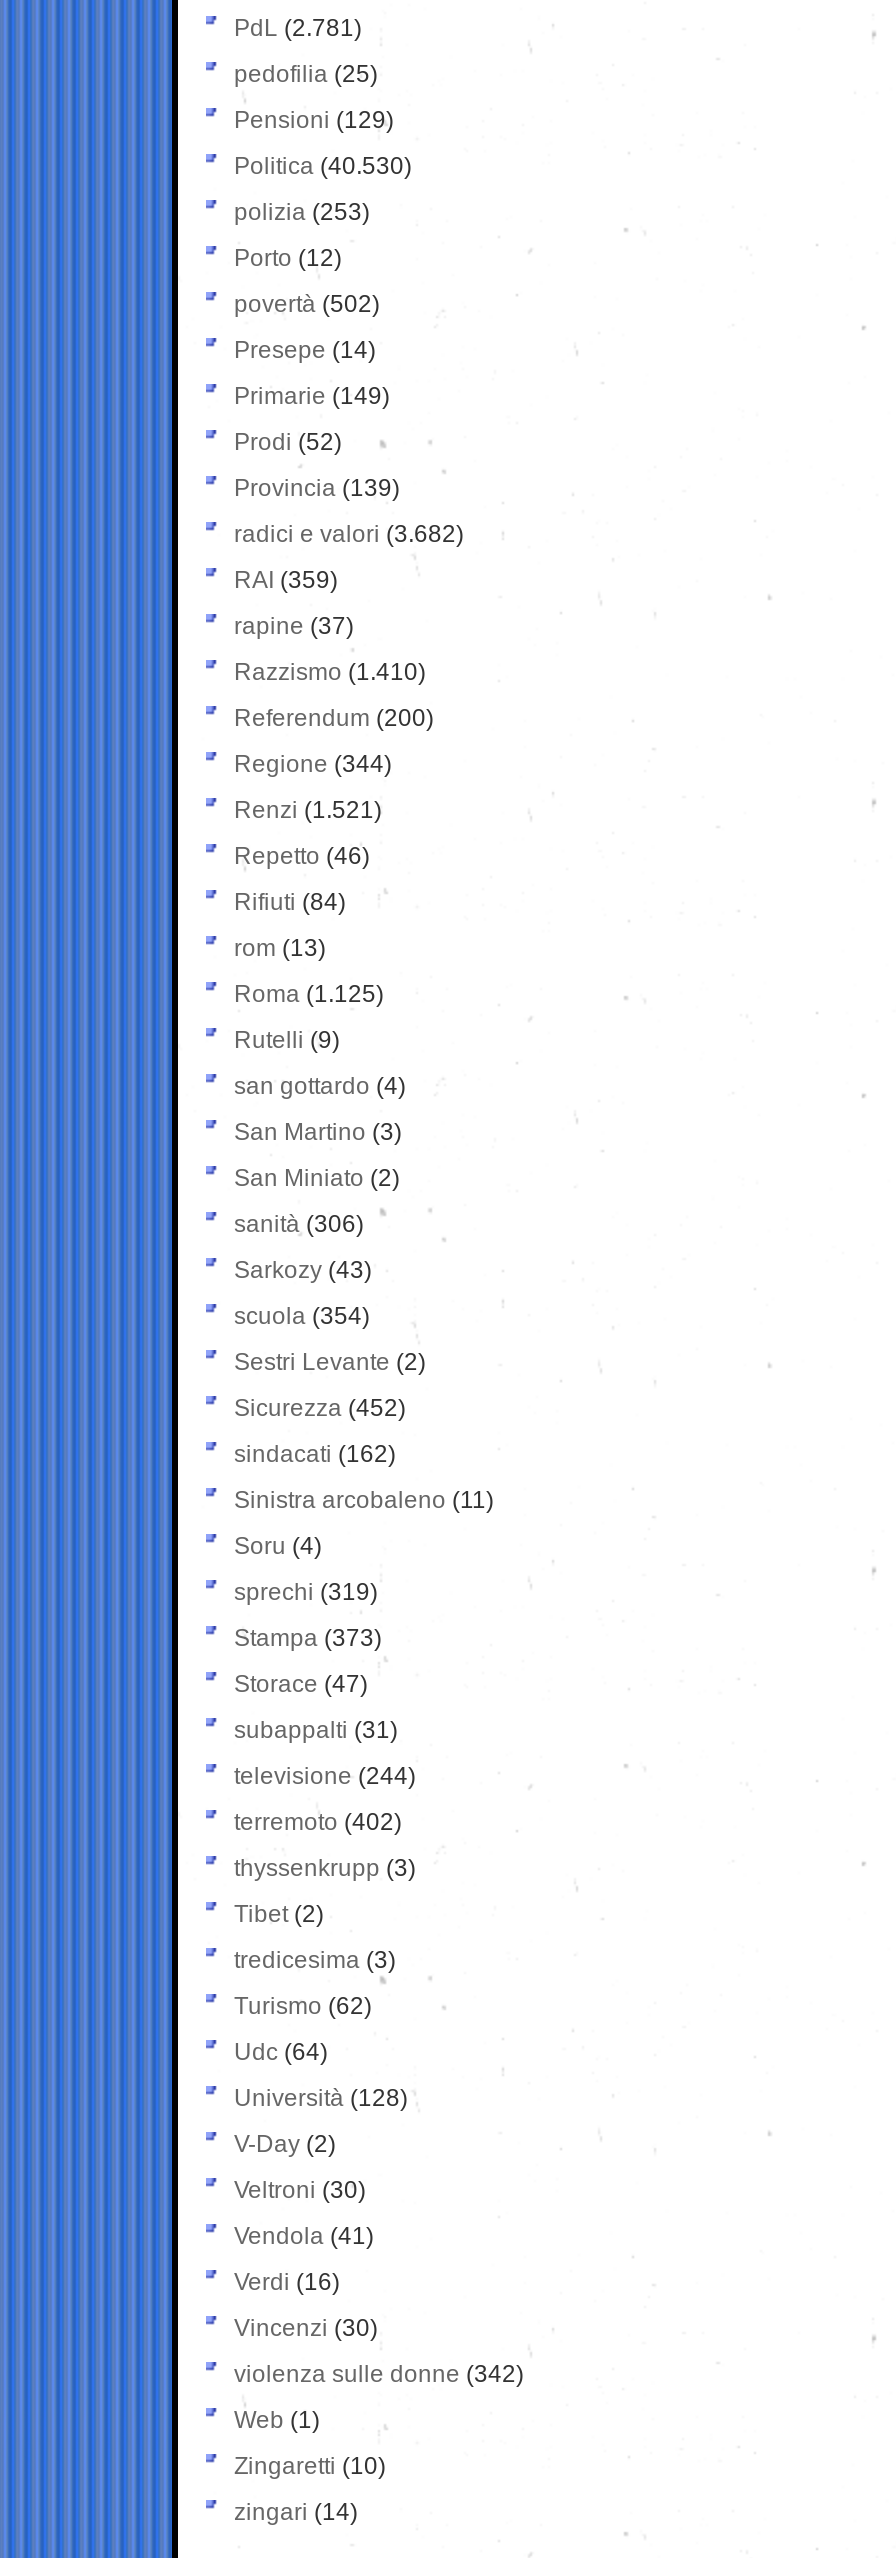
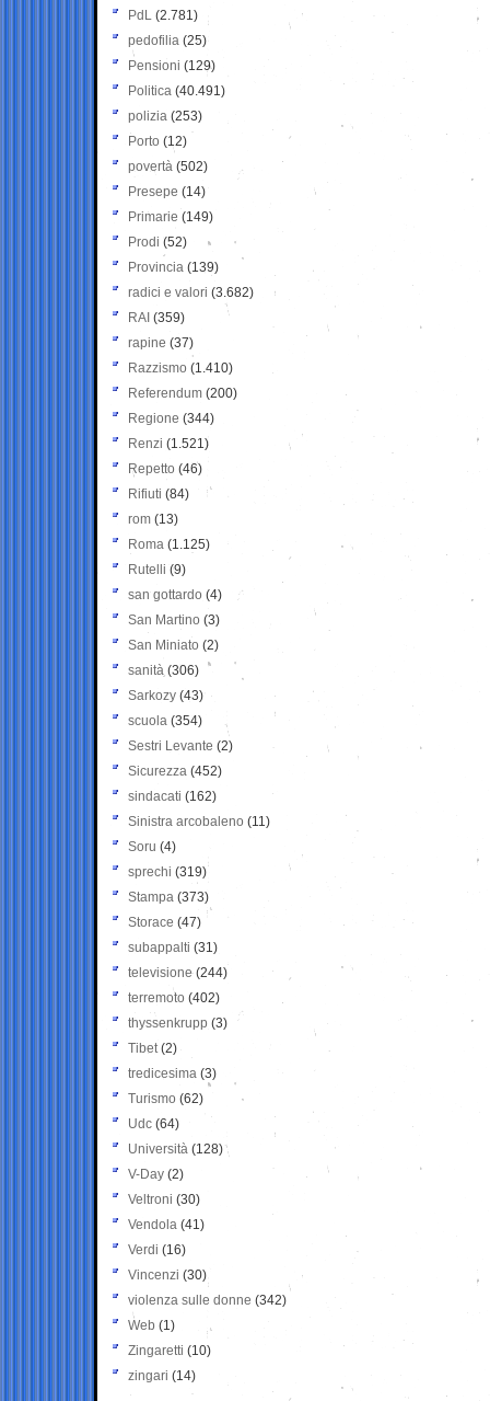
[234,152,412,180] Politica (40.530) -> [128,83,225,98] Politica (40.491)

